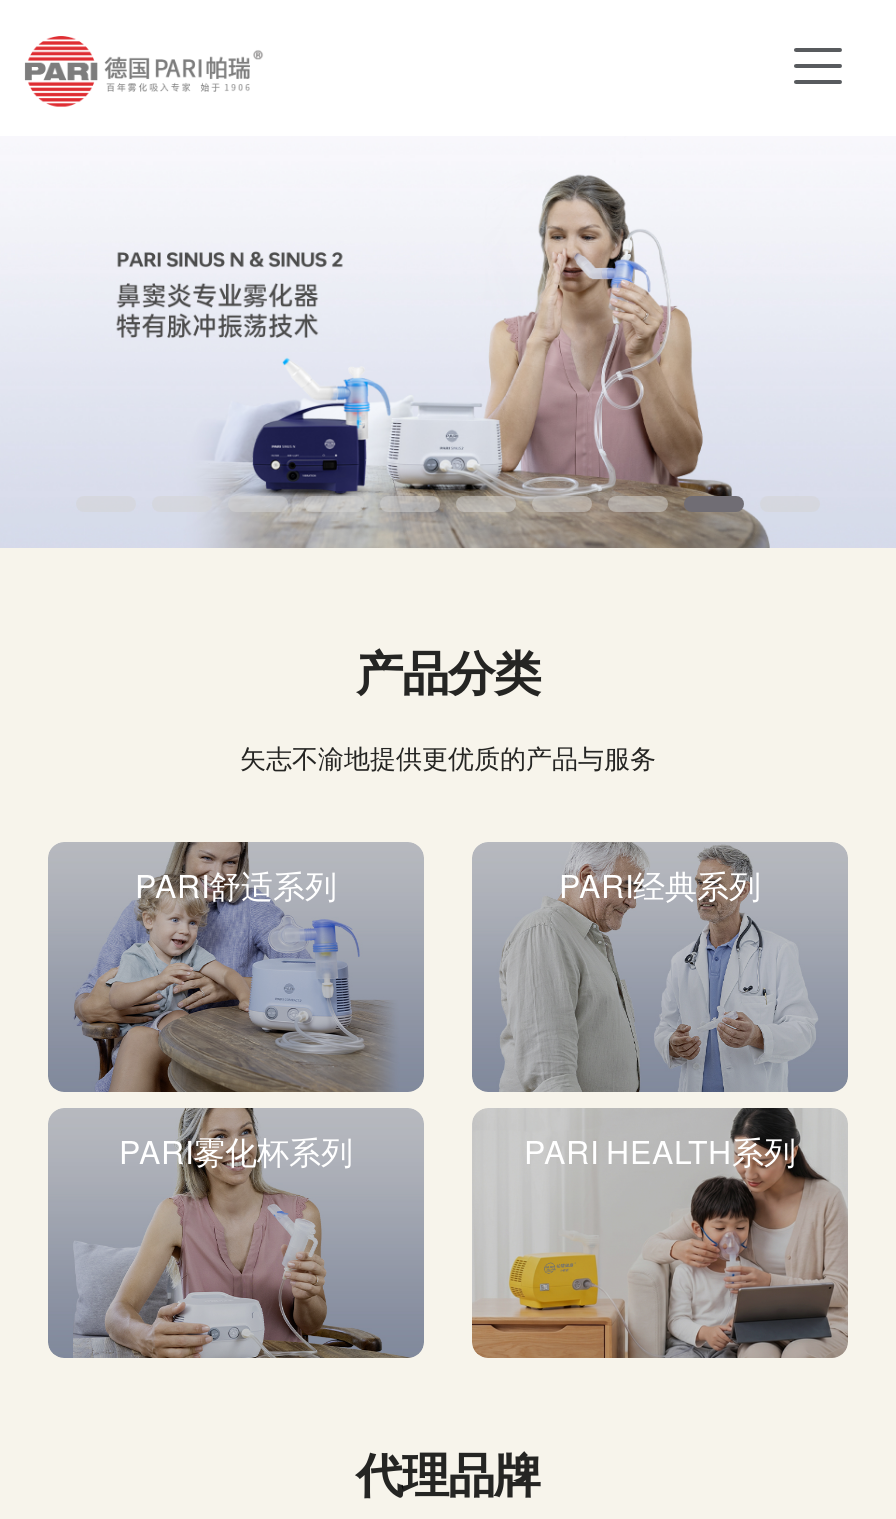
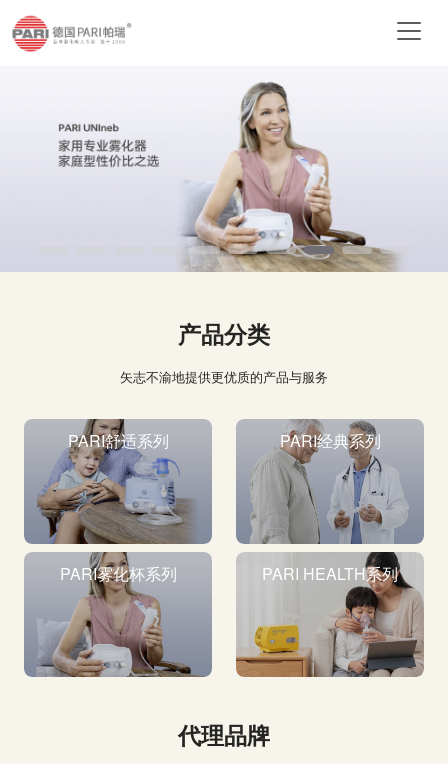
[168,168,798,548] [image] -> [86,81,400,272] [image]

